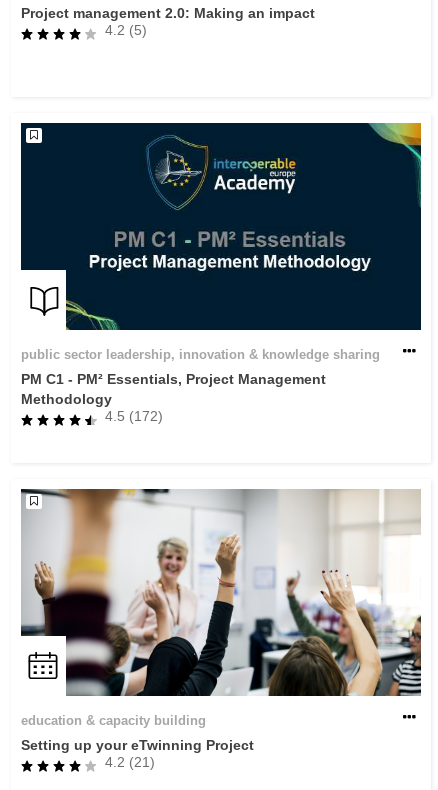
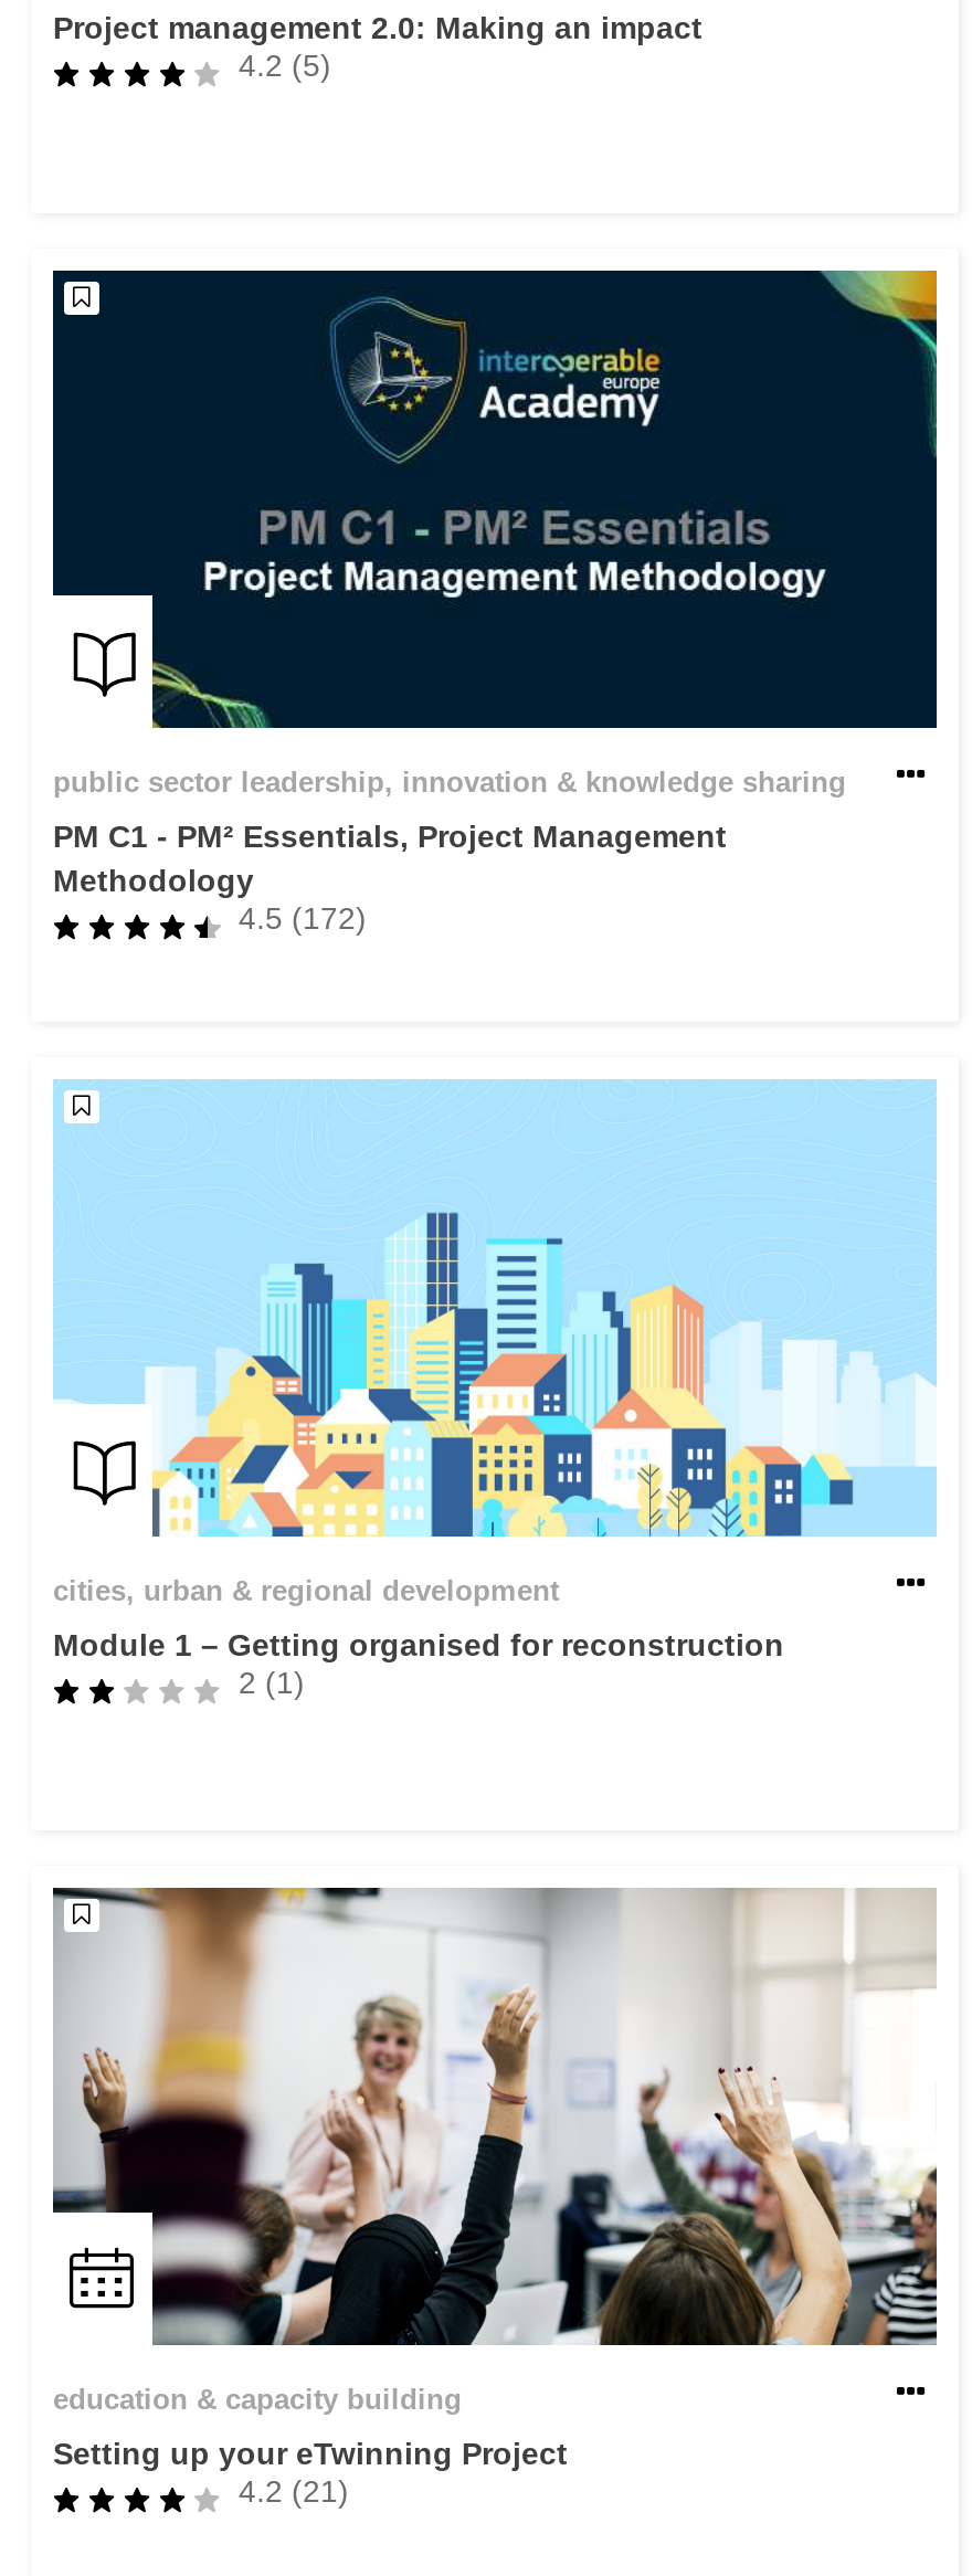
none -> [53,1079,937,1700] [image] | cities, urban & regional development | Module 1 – Getting organised for reconstruction | 2 (1)

